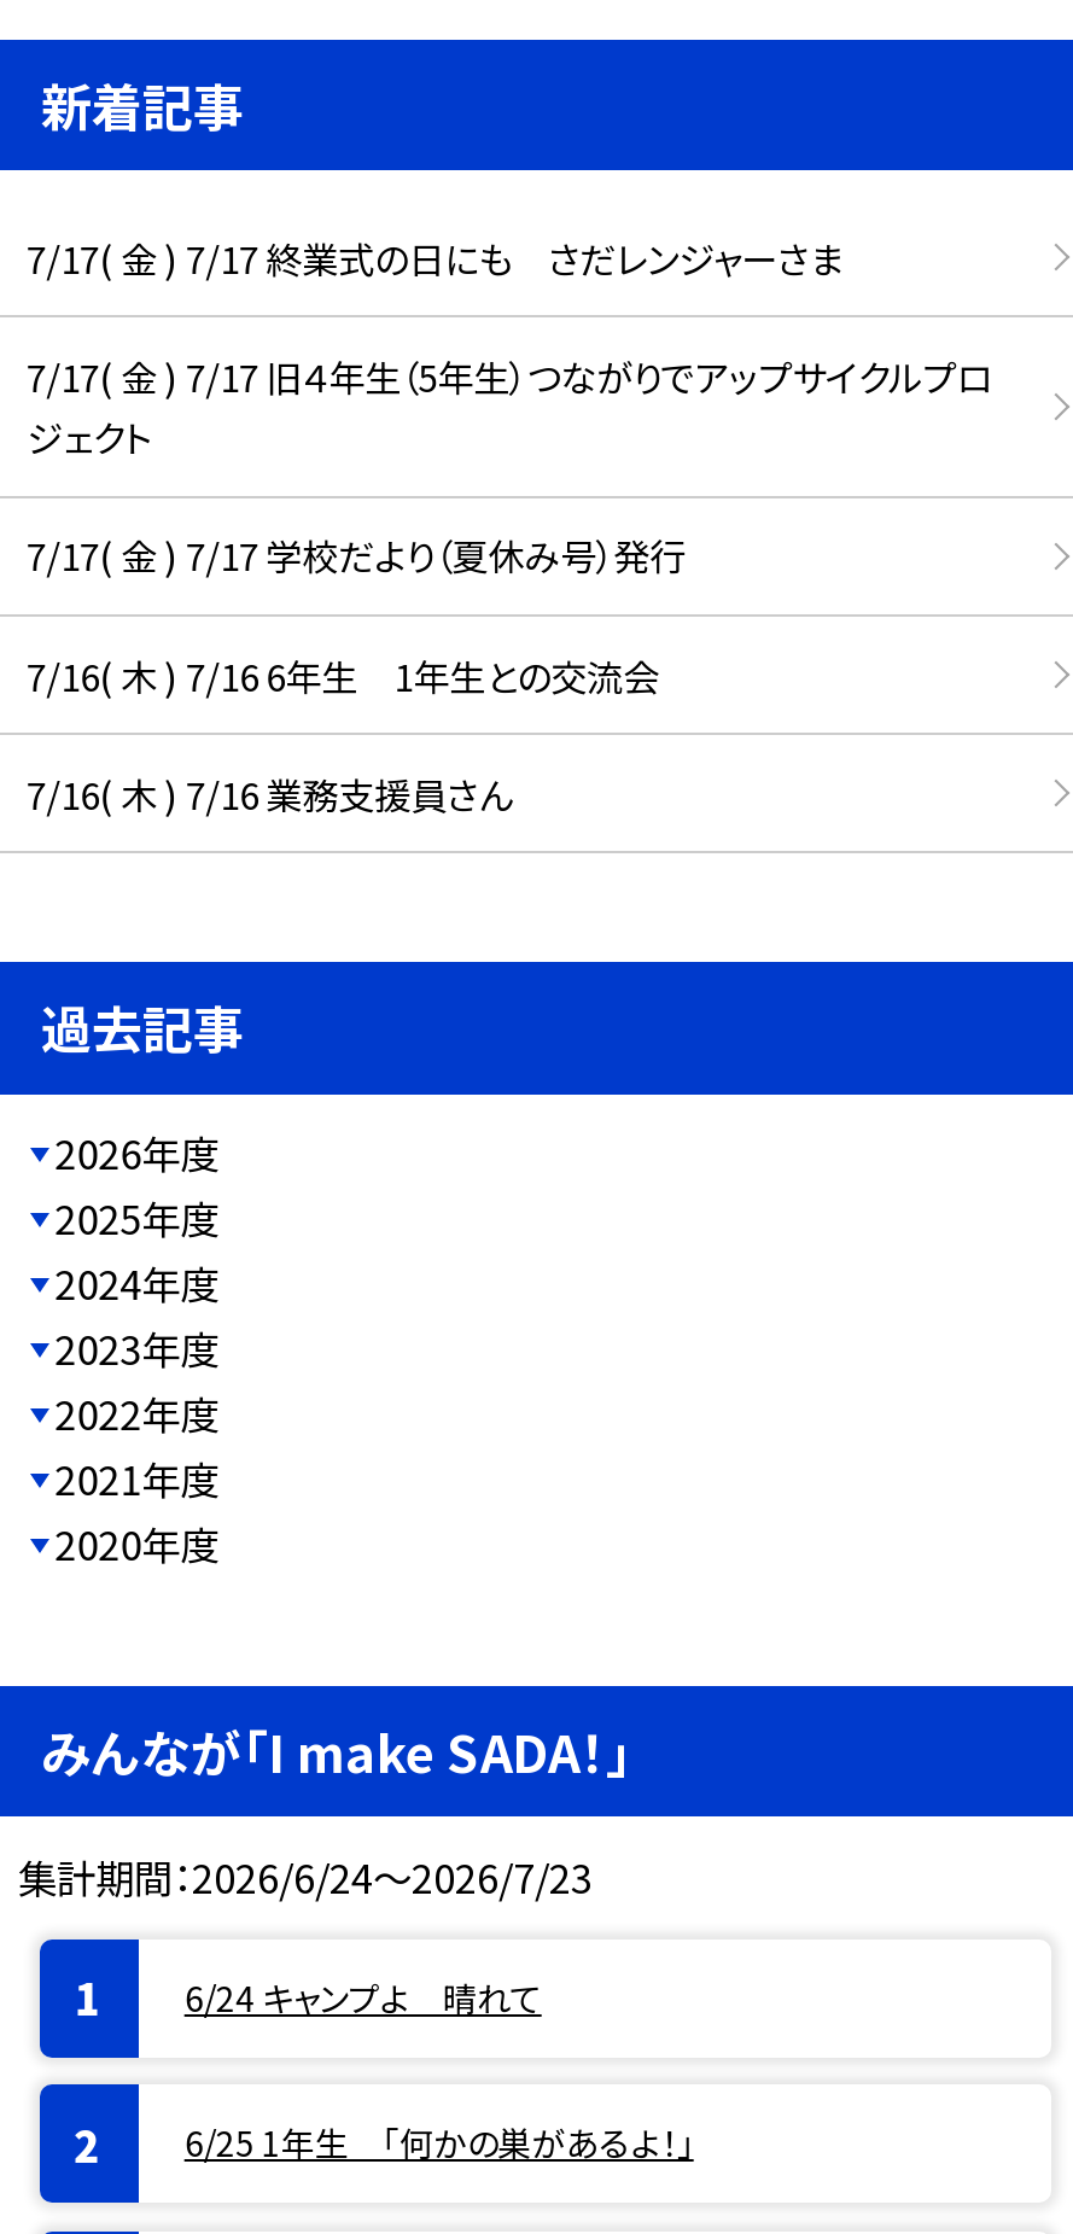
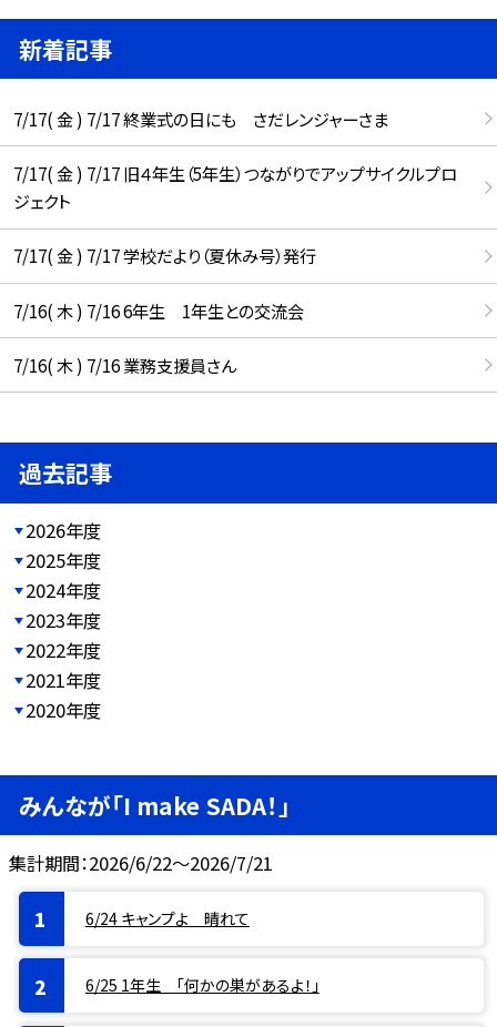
[18,1848,593,1905] 集計期間：2026/6/24～2026/7/23 -> [9,849,273,876] 集計期間：2026/6/22～2026/7/21

